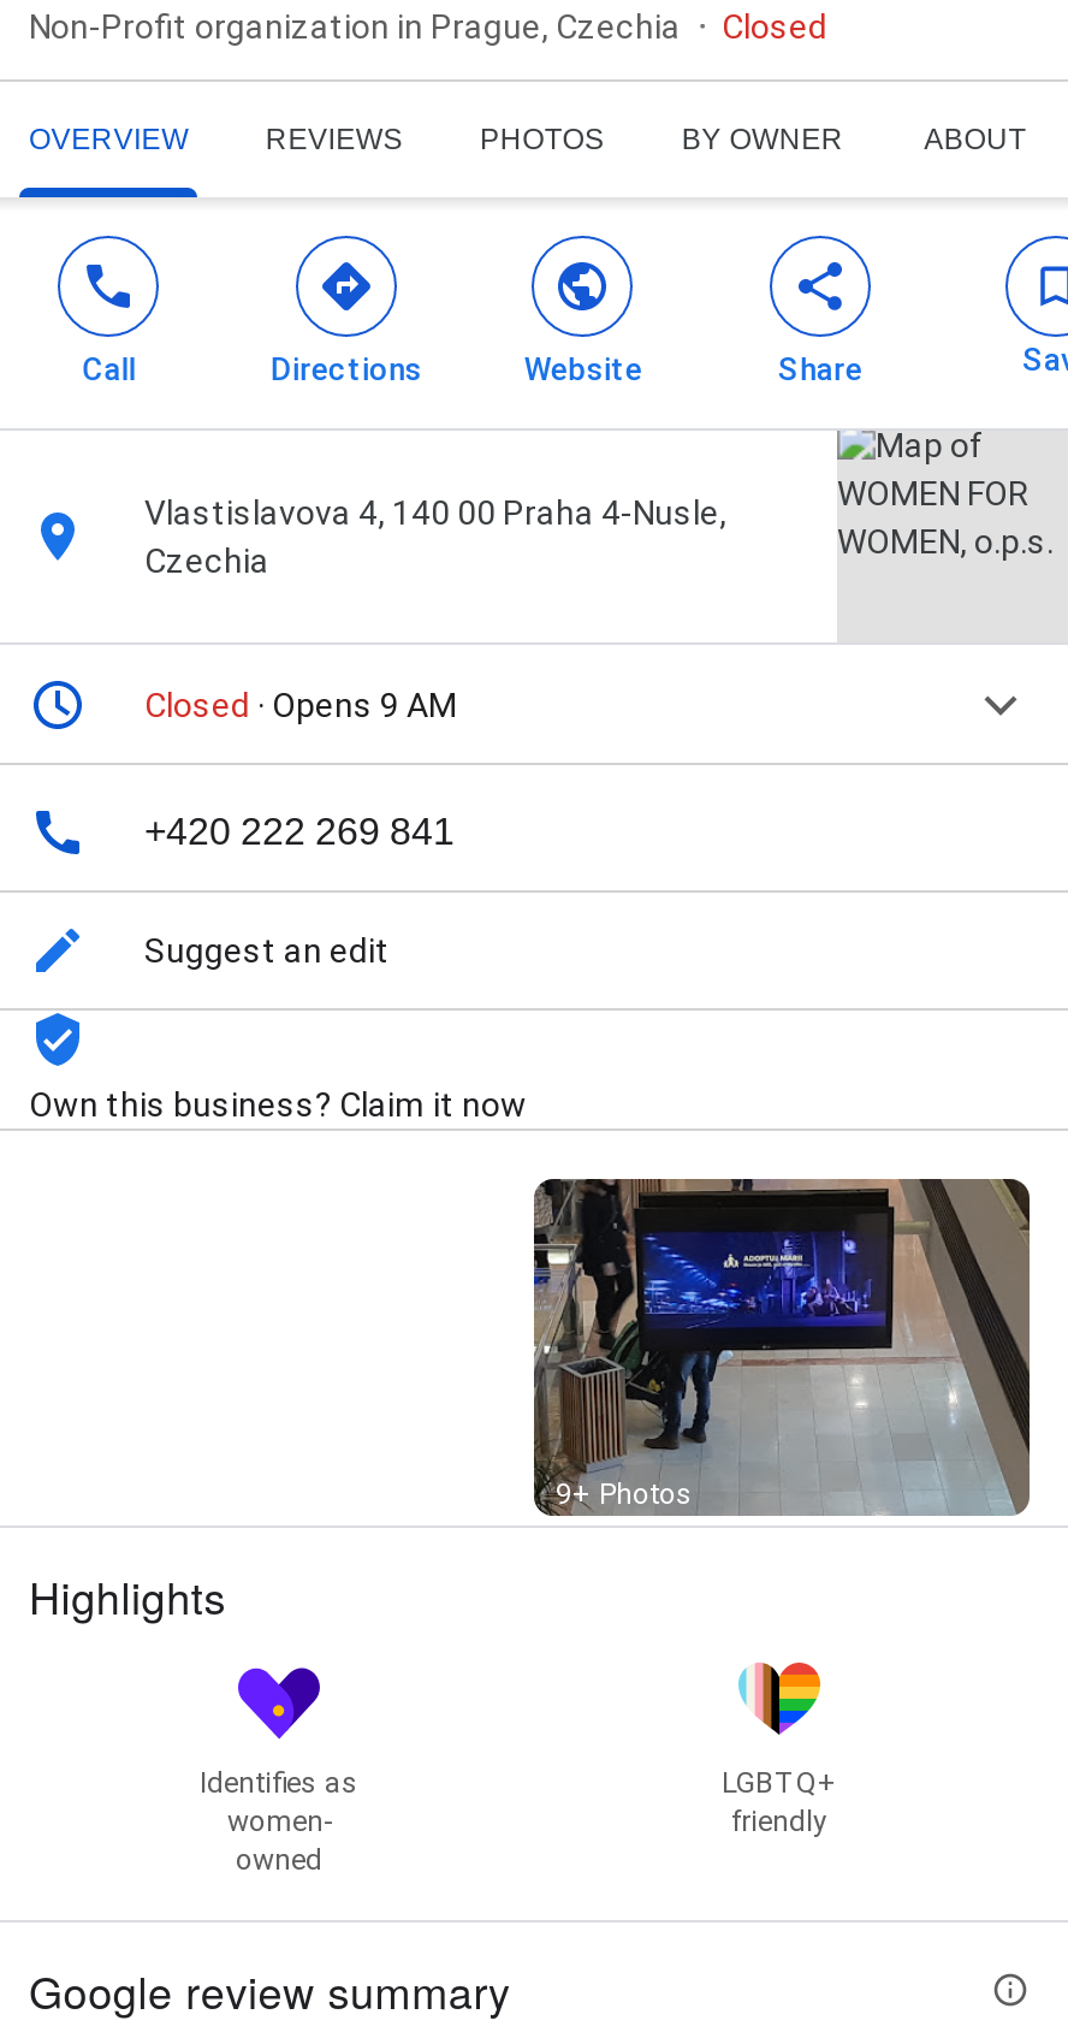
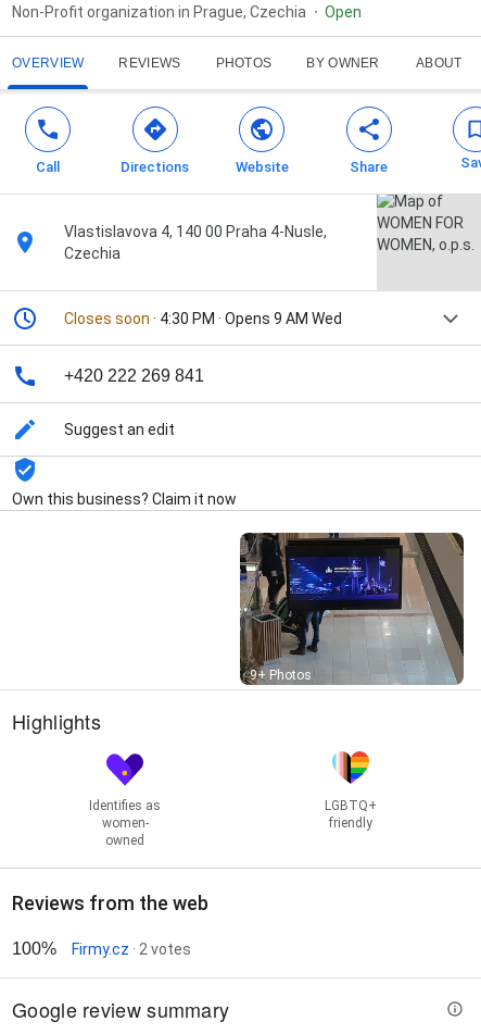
[722,8,827,46] Closed -> [325,3,362,21] Open
[144,686,457,725] Closed · Opens 9 AM -> [64,310,342,327] Closes soon · 4:30 PM · Opens 9 AM Wed
none -> [12,892,208,958] Reviews from the web | 100% | Firmy.cz · 2 votes

